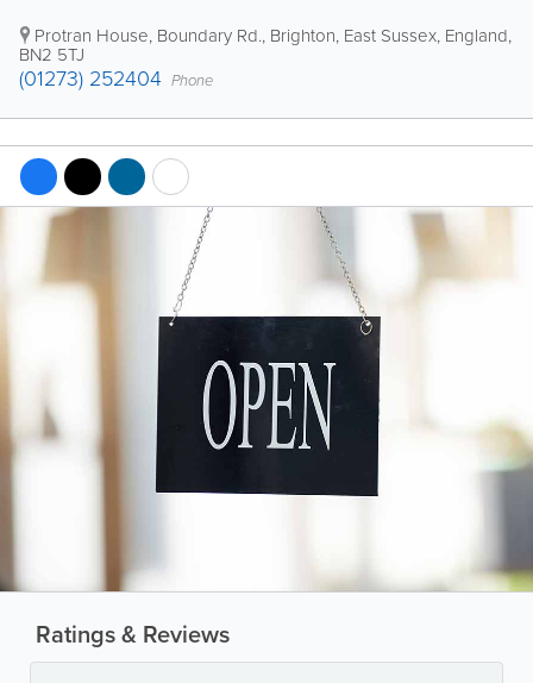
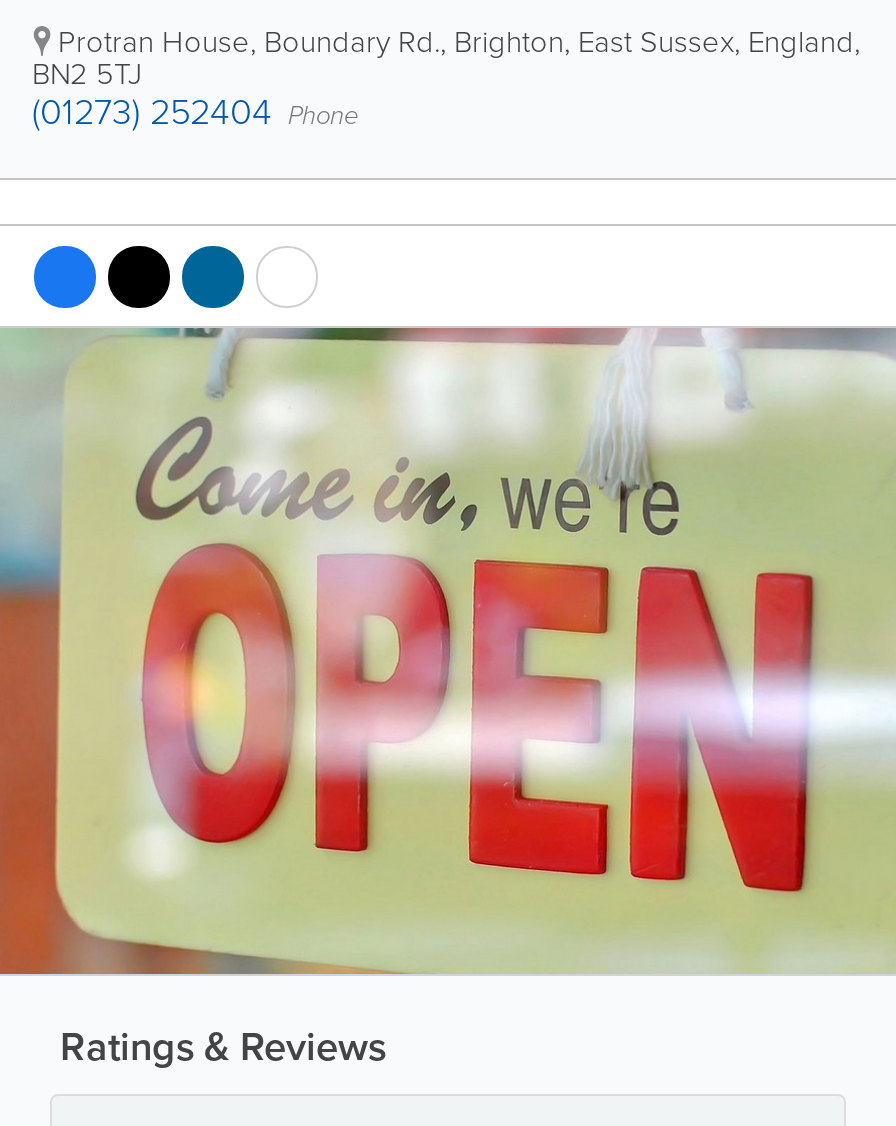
[4,207,529,593] [image] -> [6,326,890,976] [image]

